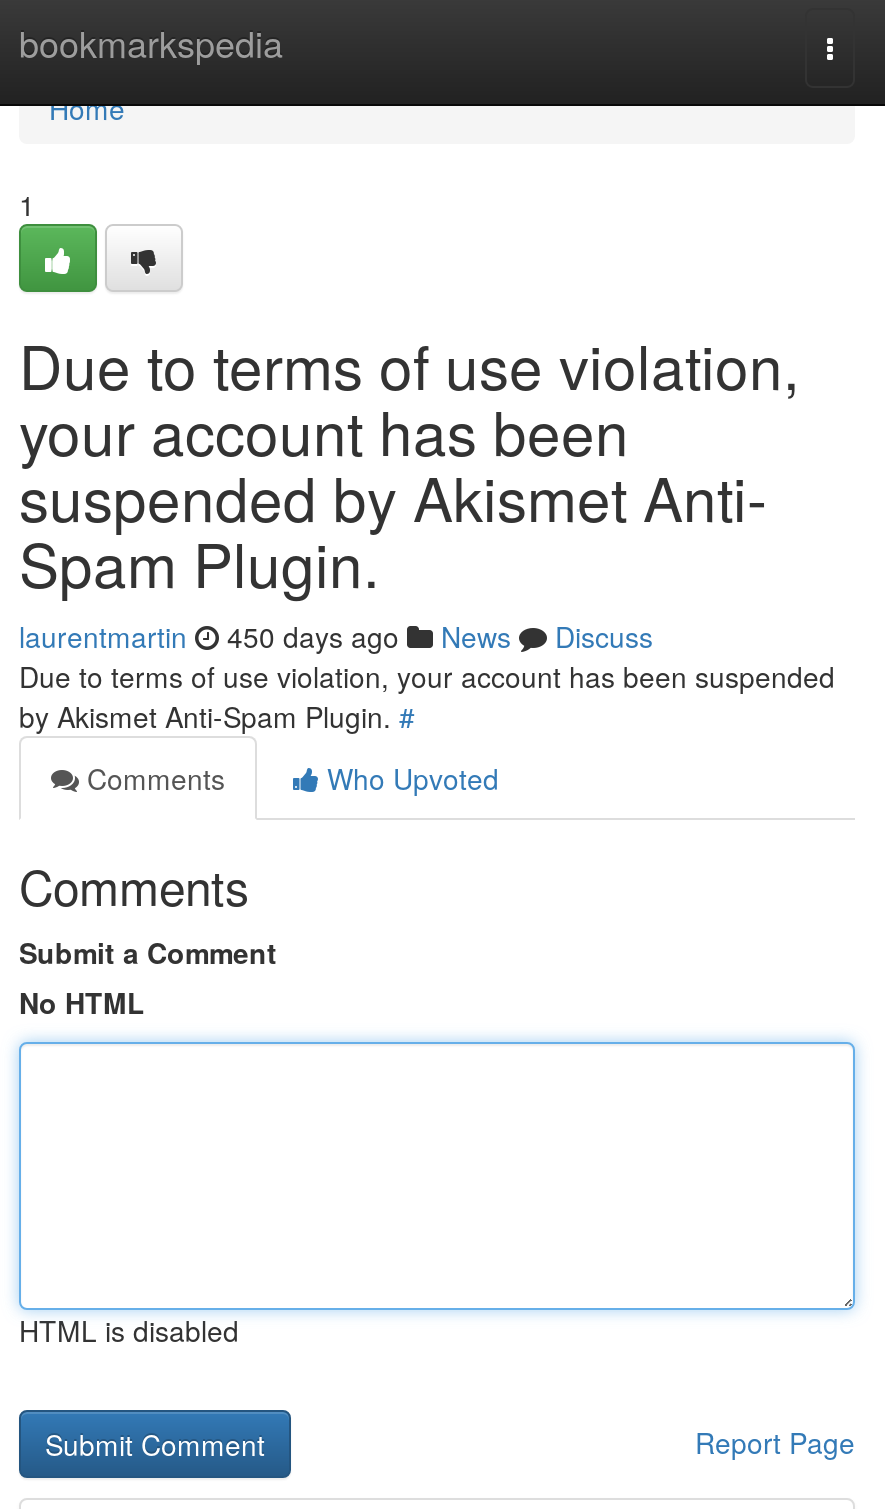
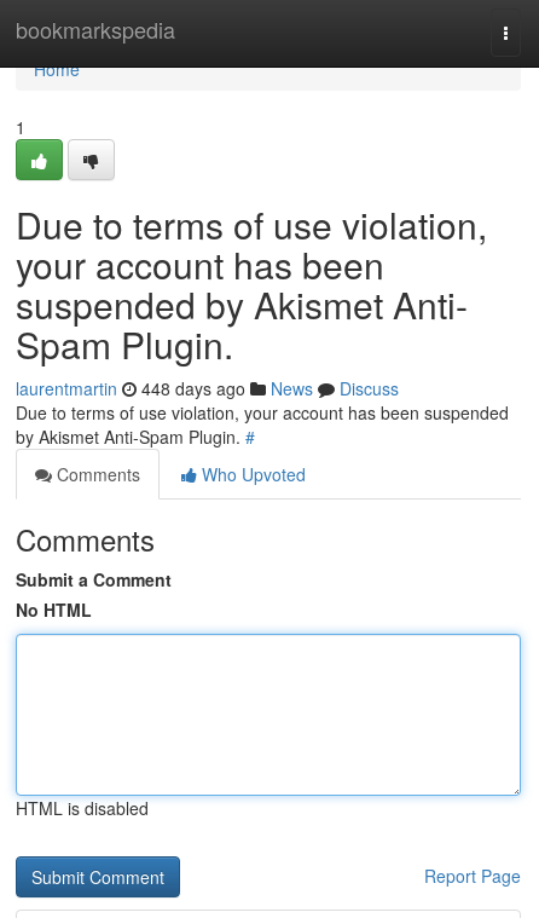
[19,616,653,656] laurentmartin 450 days ago News Discuss -> [16,376,399,400] laurentmartin 448 days ago News Discuss

